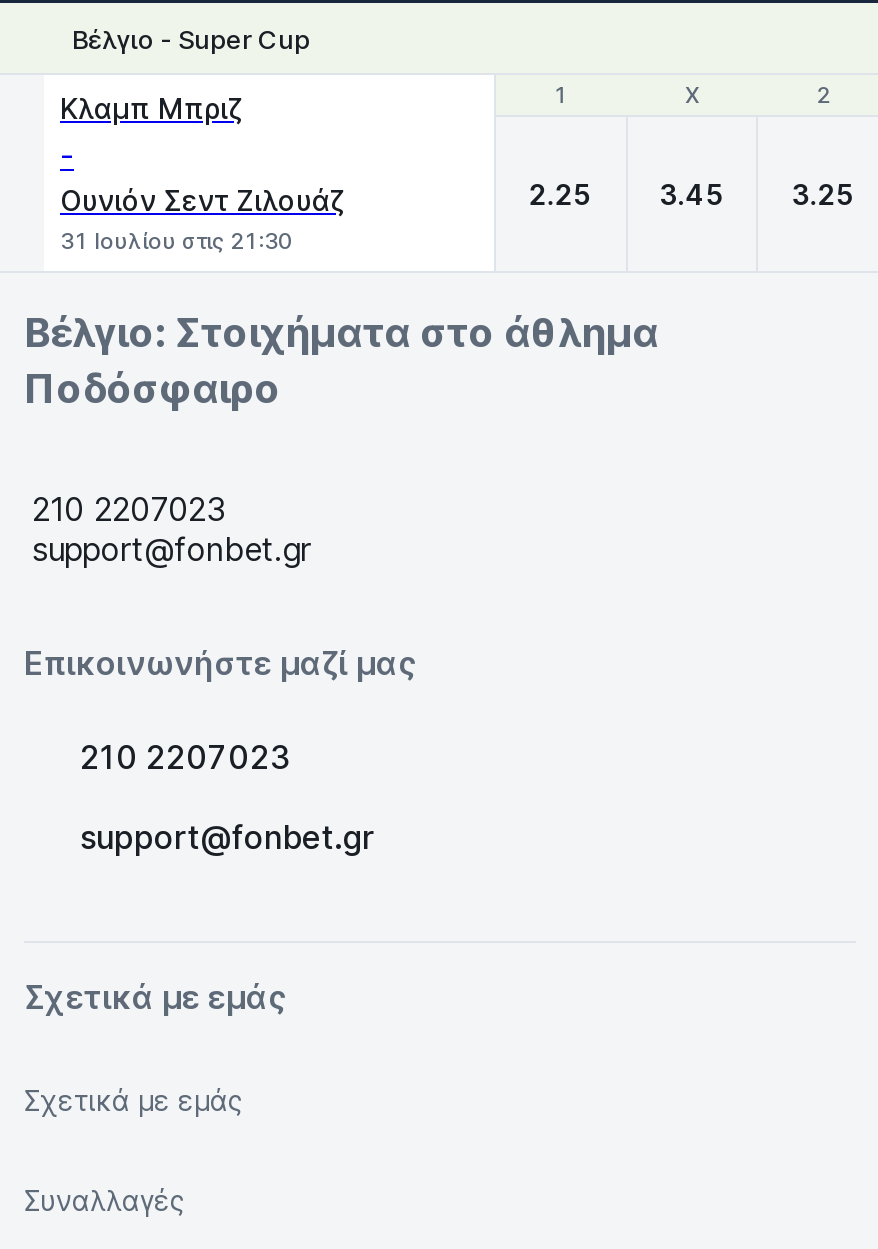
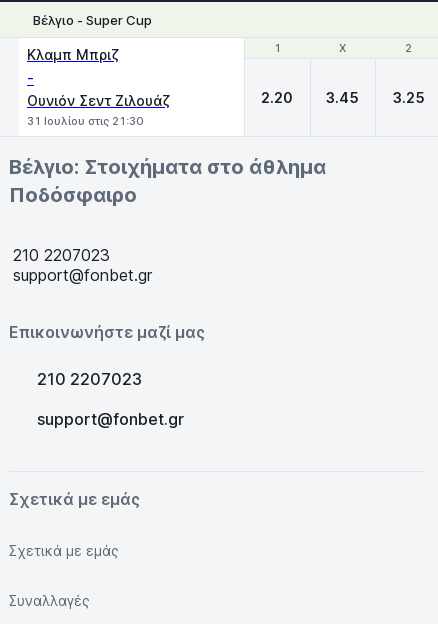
[528,176,855,210] 2.25 3.45 3.25 -> [261,88,425,105] 2.20 3.45 3.25

